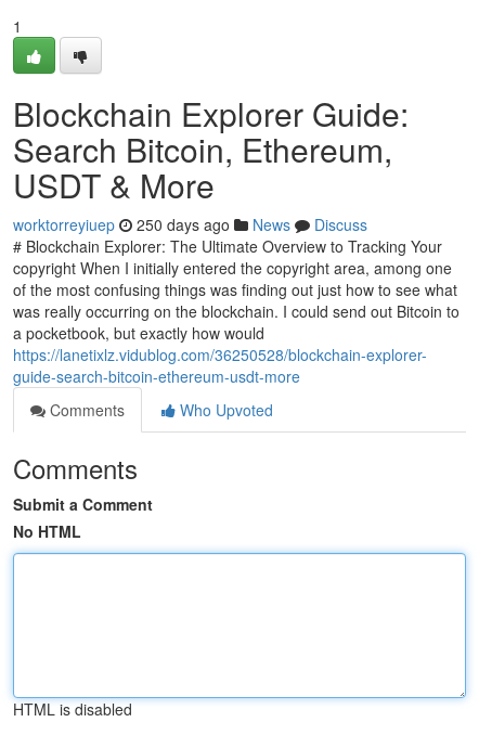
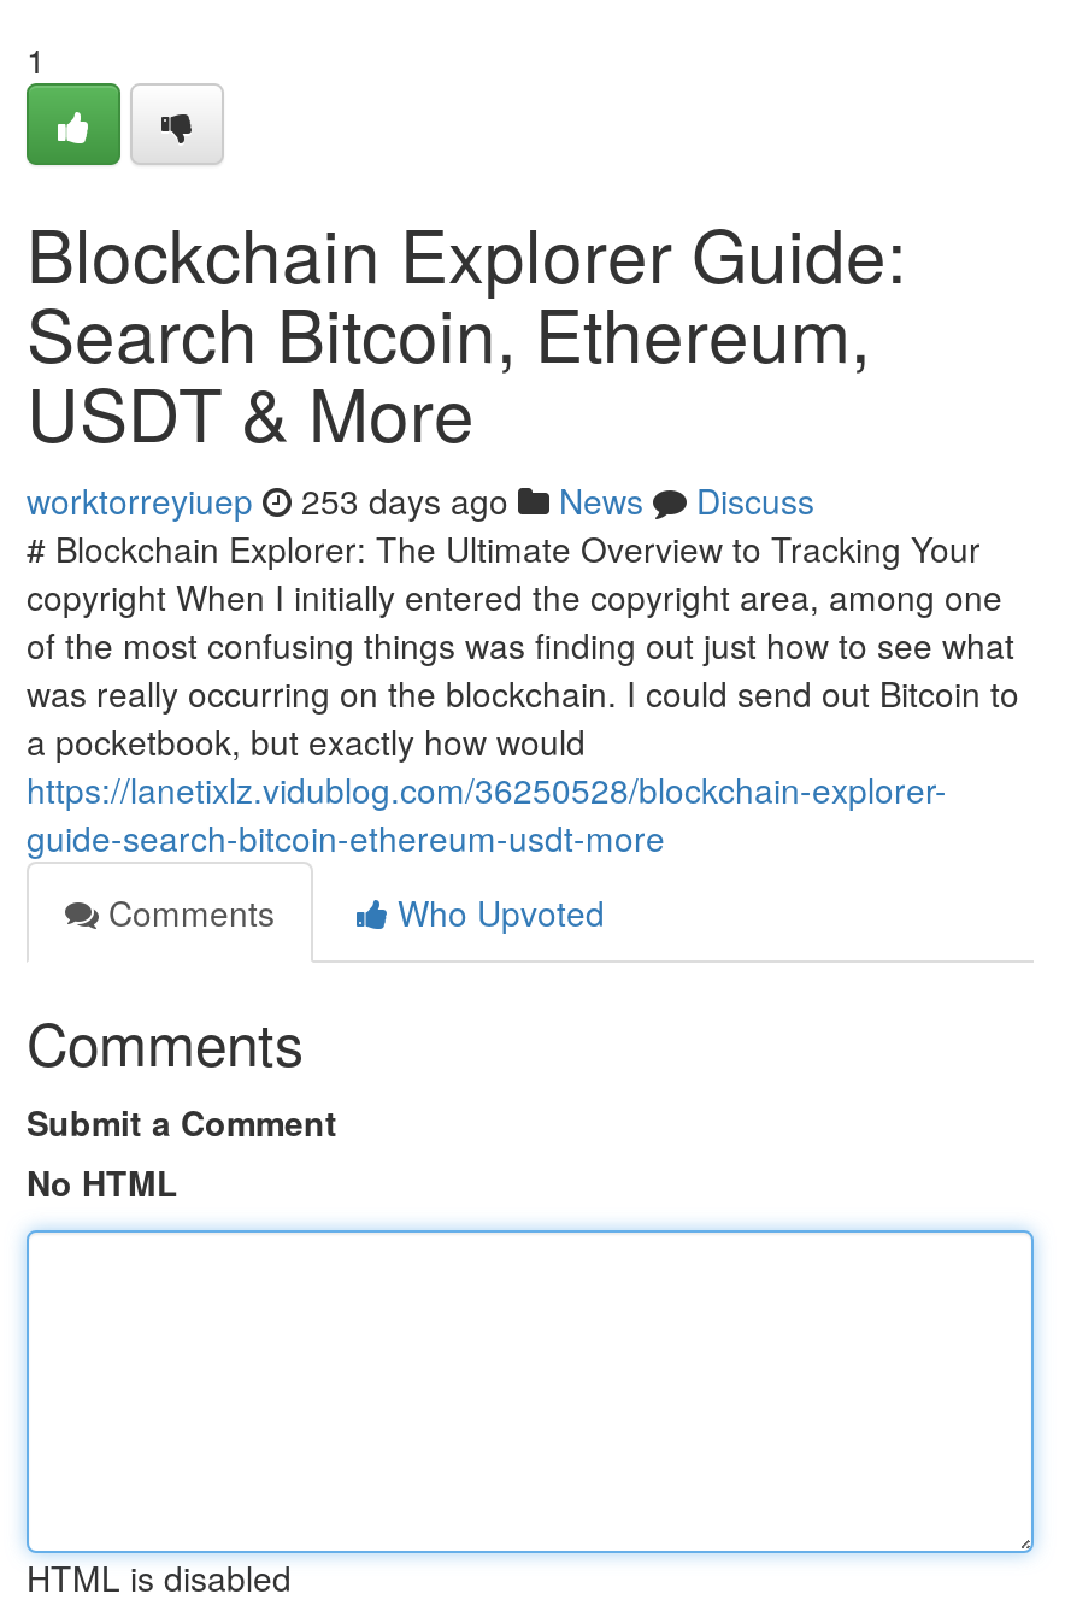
[13,214,367,235] worktorreyiuep 250 days ago News Discuss -> [27,476,814,524] worktorreyiuep 253 days ago News Discuss

